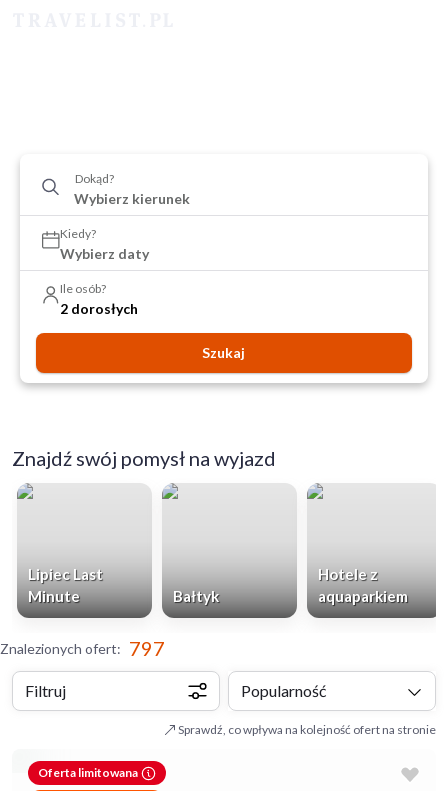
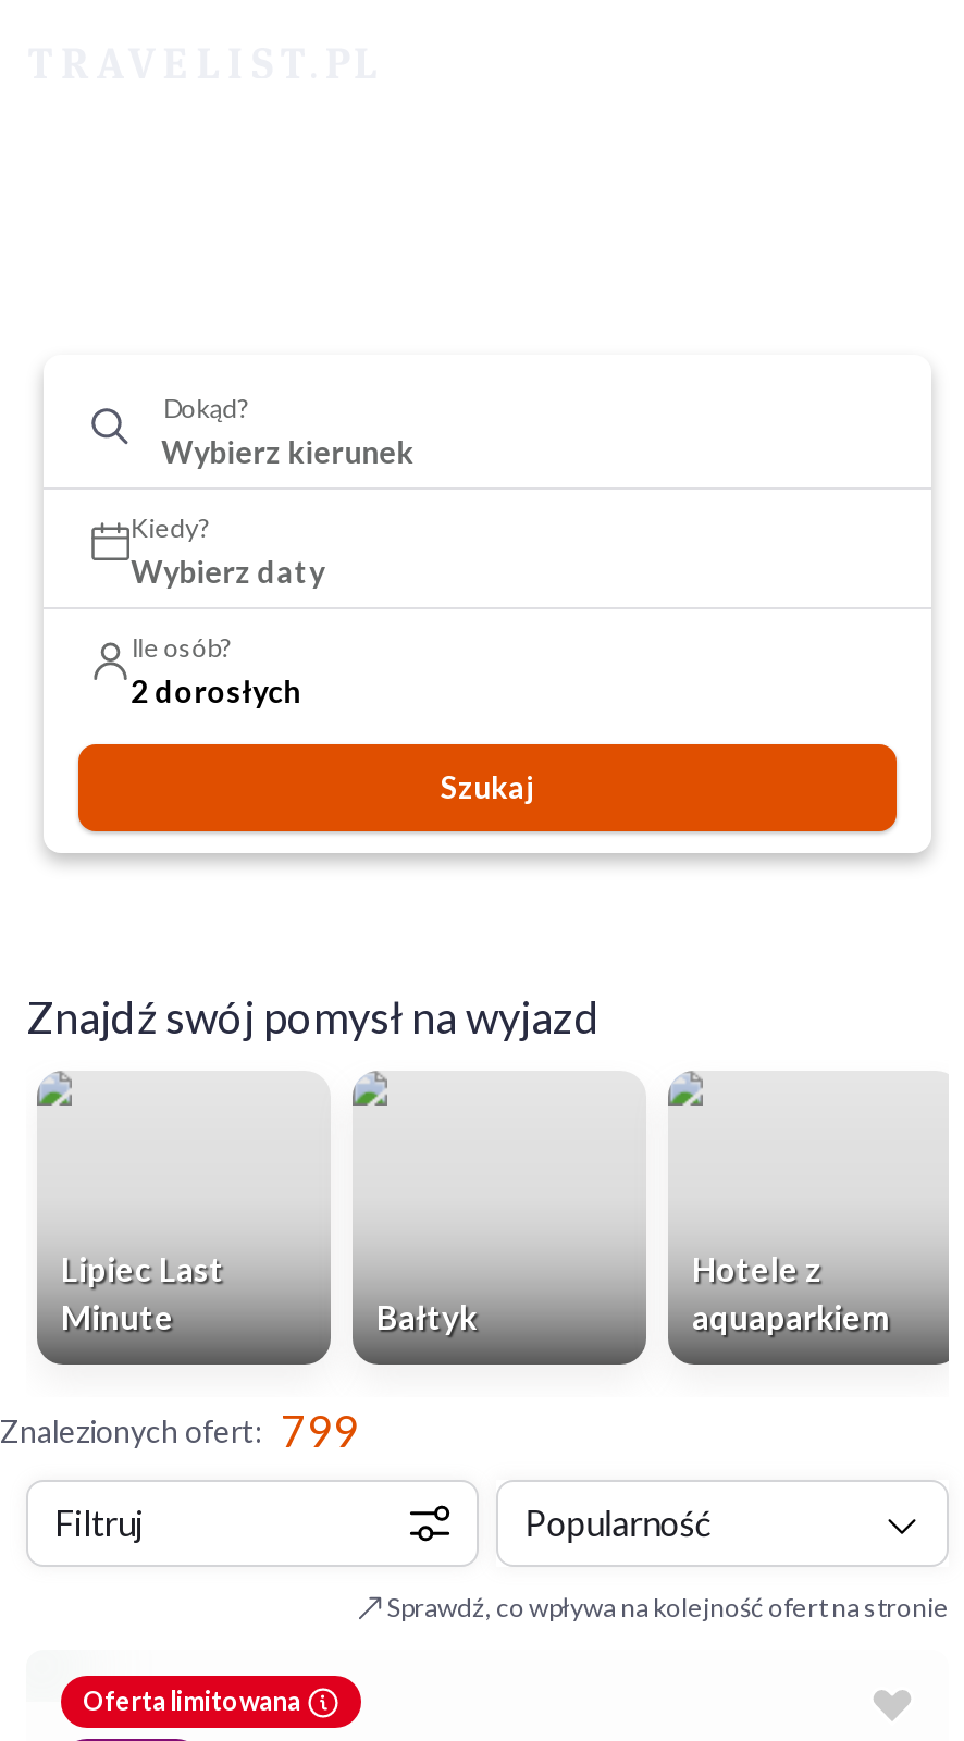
[0,636,165,660] Znalezionych ofert: 797 -> [0,1404,359,1456] Znalezionych ofert: 799

